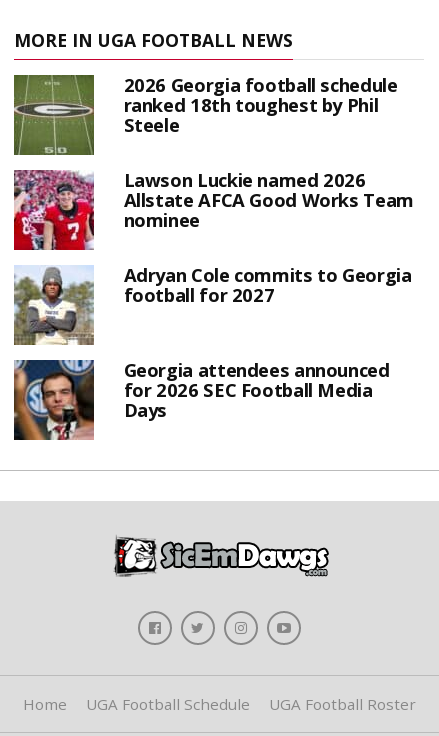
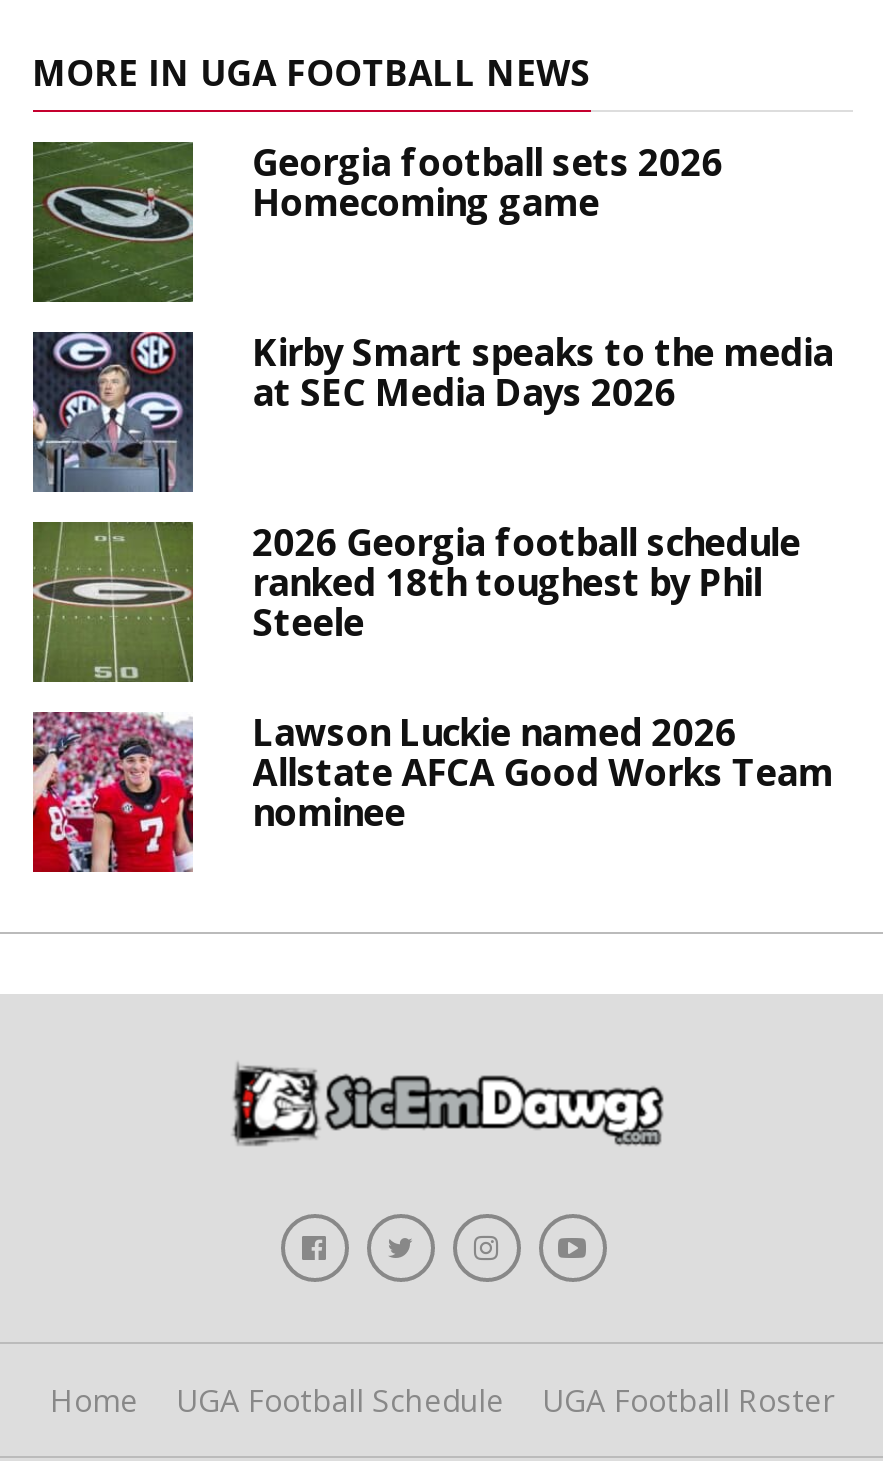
none -> [31,330,195,494] [image]
none -> [33,136,833,416] [image] | Georgia football sets 2026 | Homecoming game | Kirby Smart speaks to the media | at SEC Media Days 2026
moved [13,72,414,232] -> [31,516,833,836]: [image] | 2026 Georgia football schedule | ranked 18th toughest by Phil | Steele | Lawson Luckie named 2026 | Allstate AFCA Good Works Team | nominee
[14,262,411,422] [image] | Adryan Cole commits to Georgia | football for 2027 | Georgia attendees announced | for 2026 SEC Football Media | Days -> none
[13,359,95,441] [image] -> none

